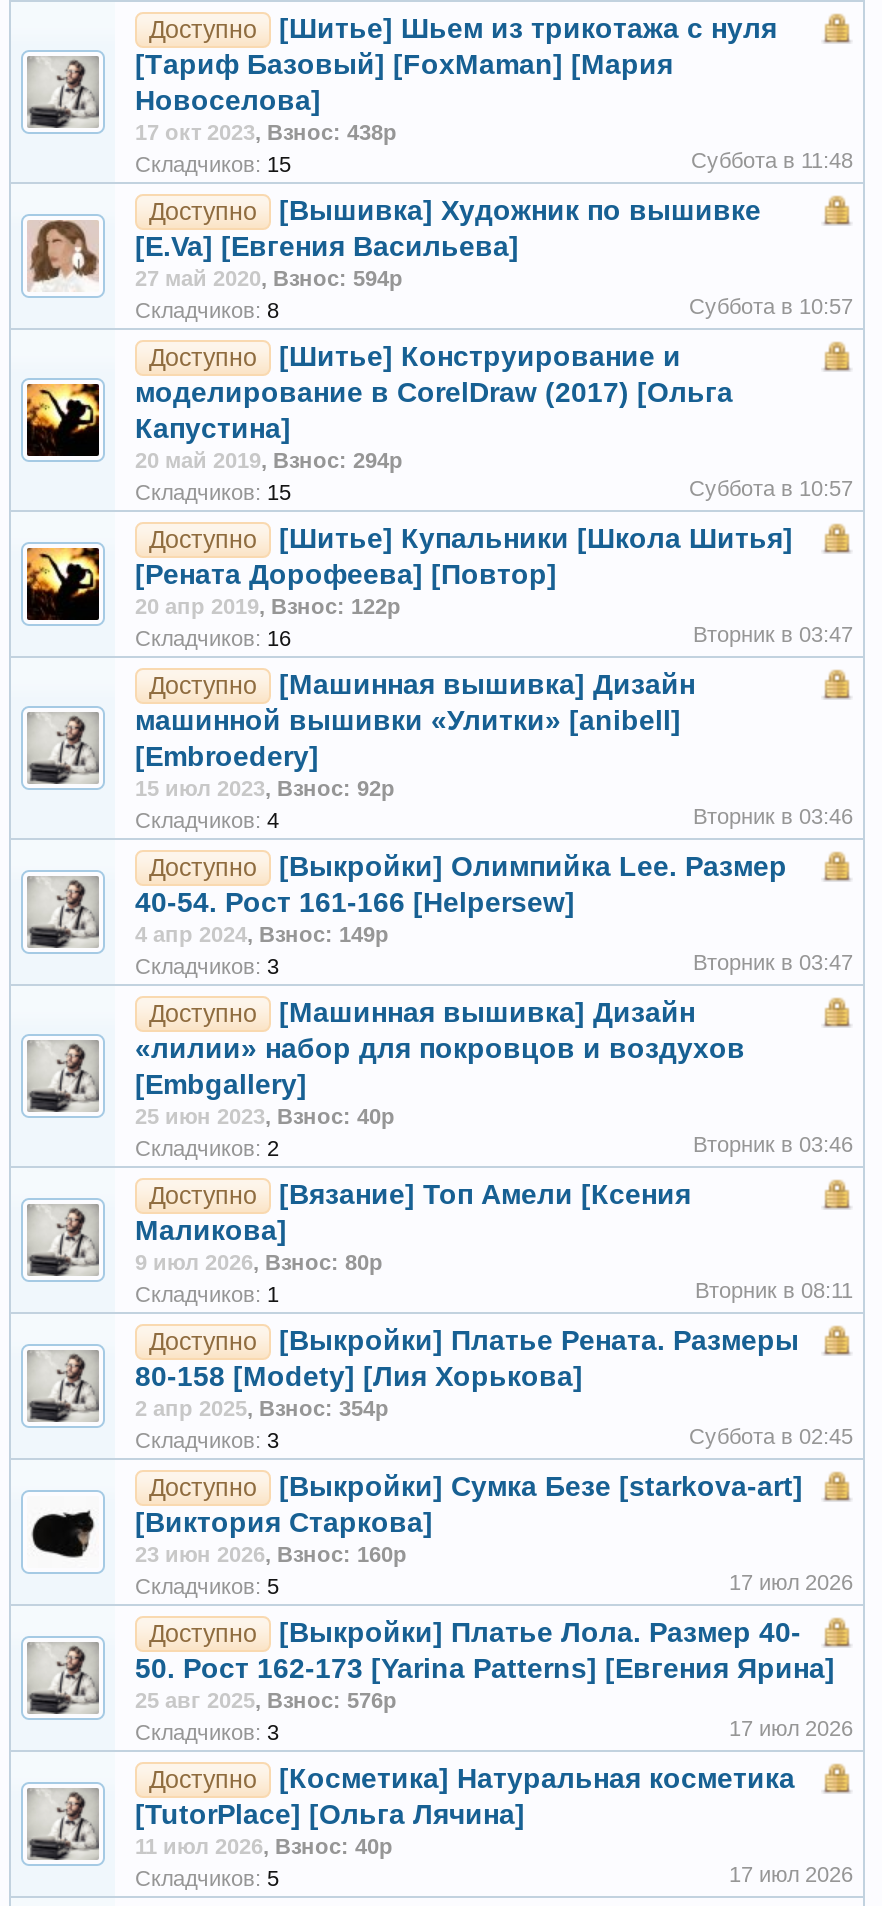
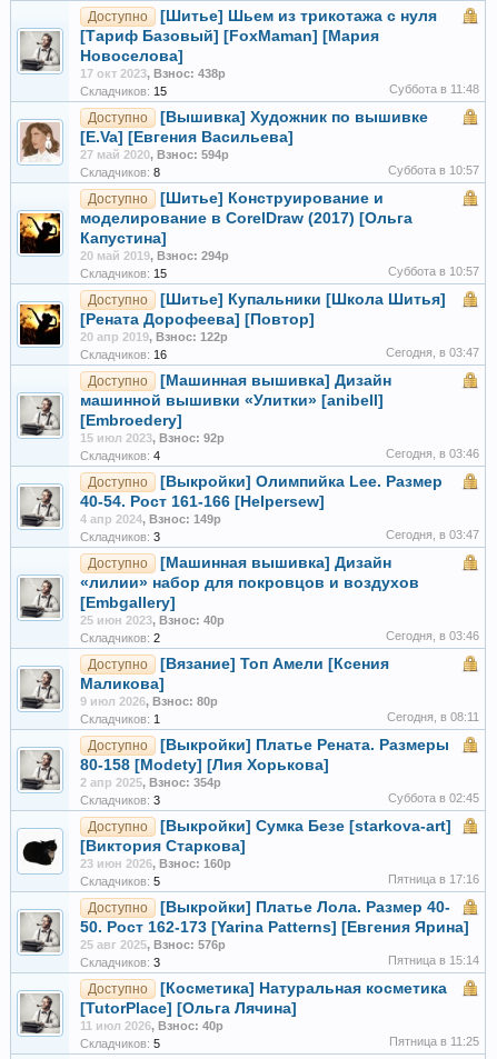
[693,622,853,646] Вторник в 03:47 -> [386,346,479,359] Сегодня, в 03:47
[693,804,853,828] Вторник в 03:46 -> [386,447,479,460] Сегодня, в 03:46
[693,950,853,974] Вторник в 03:47 -> [386,528,479,541] Сегодня, в 03:47
[693,1132,853,1156] Вторник в 03:46 -> [386,629,479,642] Сегодня, в 03:46
[695,1278,853,1302] Вторник в 08:11 -> [387,710,479,723] Сегодня, в 08:11
[729,1570,853,1594] 17 июл 2026 -> [388,872,479,886] Пятница в 17:16
[729,1716,853,1740] 17 июл 2026 -> [388,953,479,967] Пятница в 15:14
[729,1862,853,1886] 17 июл 2026 -> [389,1035,479,1048] Пятница в 11:25

